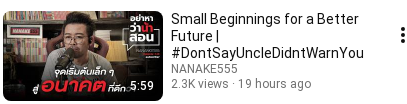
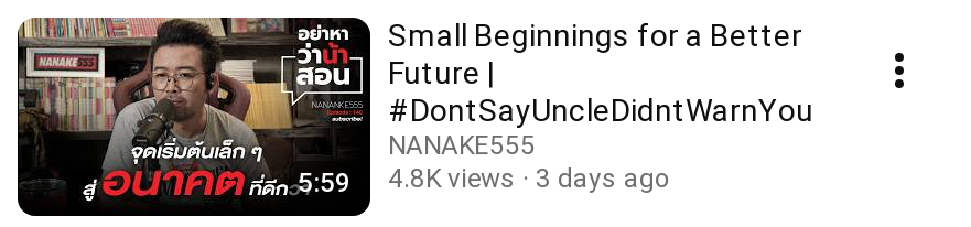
[171,77,229,91] 2.3K views -> [388,163,516,194] 4.8K views
[238,77,311,91] 19 hours ago -> [536,163,670,194] 3 days ago

